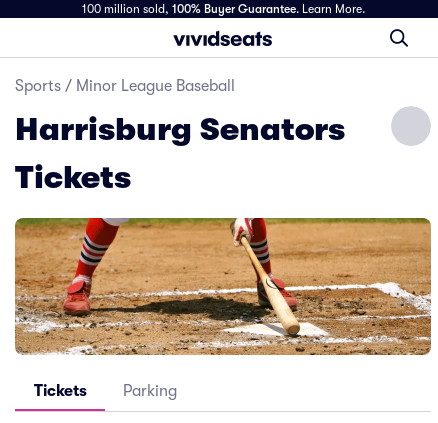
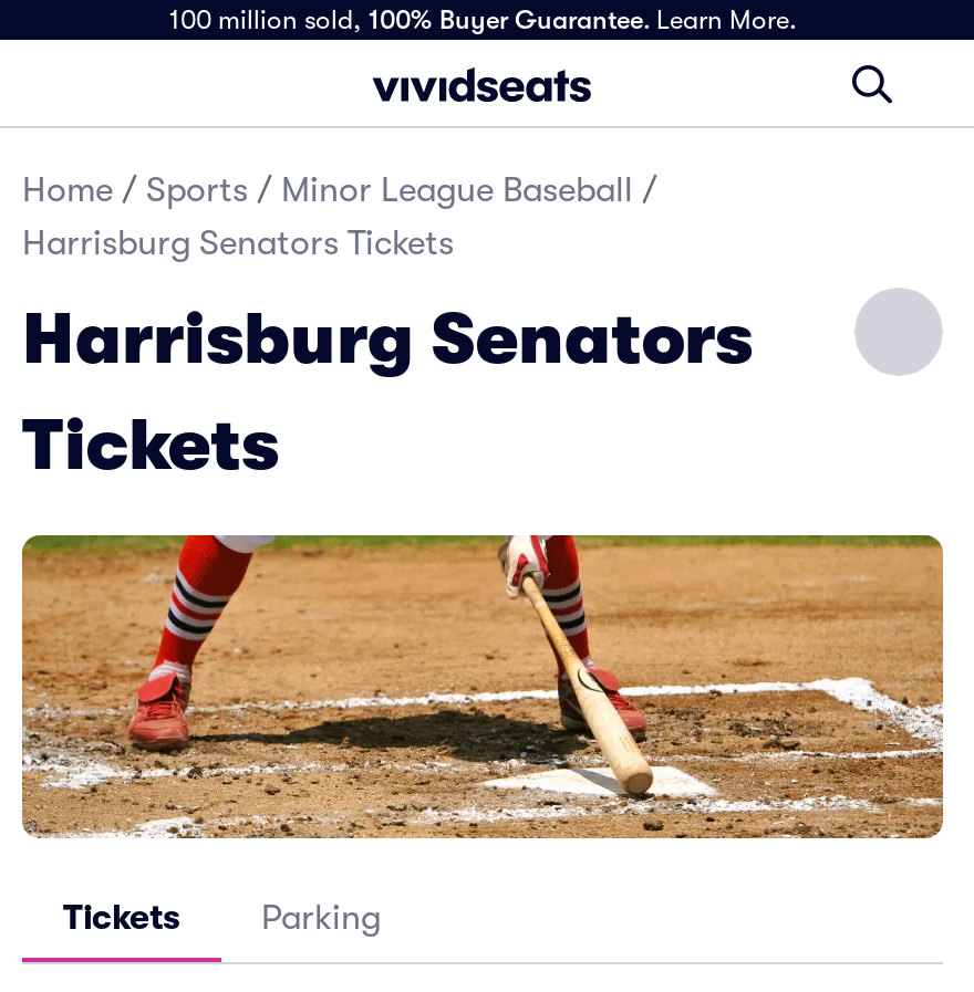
[15,77,235,95] Sports / Minor League Baseball -> [22,170,657,263] Home / Sports / Minor League Baseball / | Harrisburg Senators Tickets

